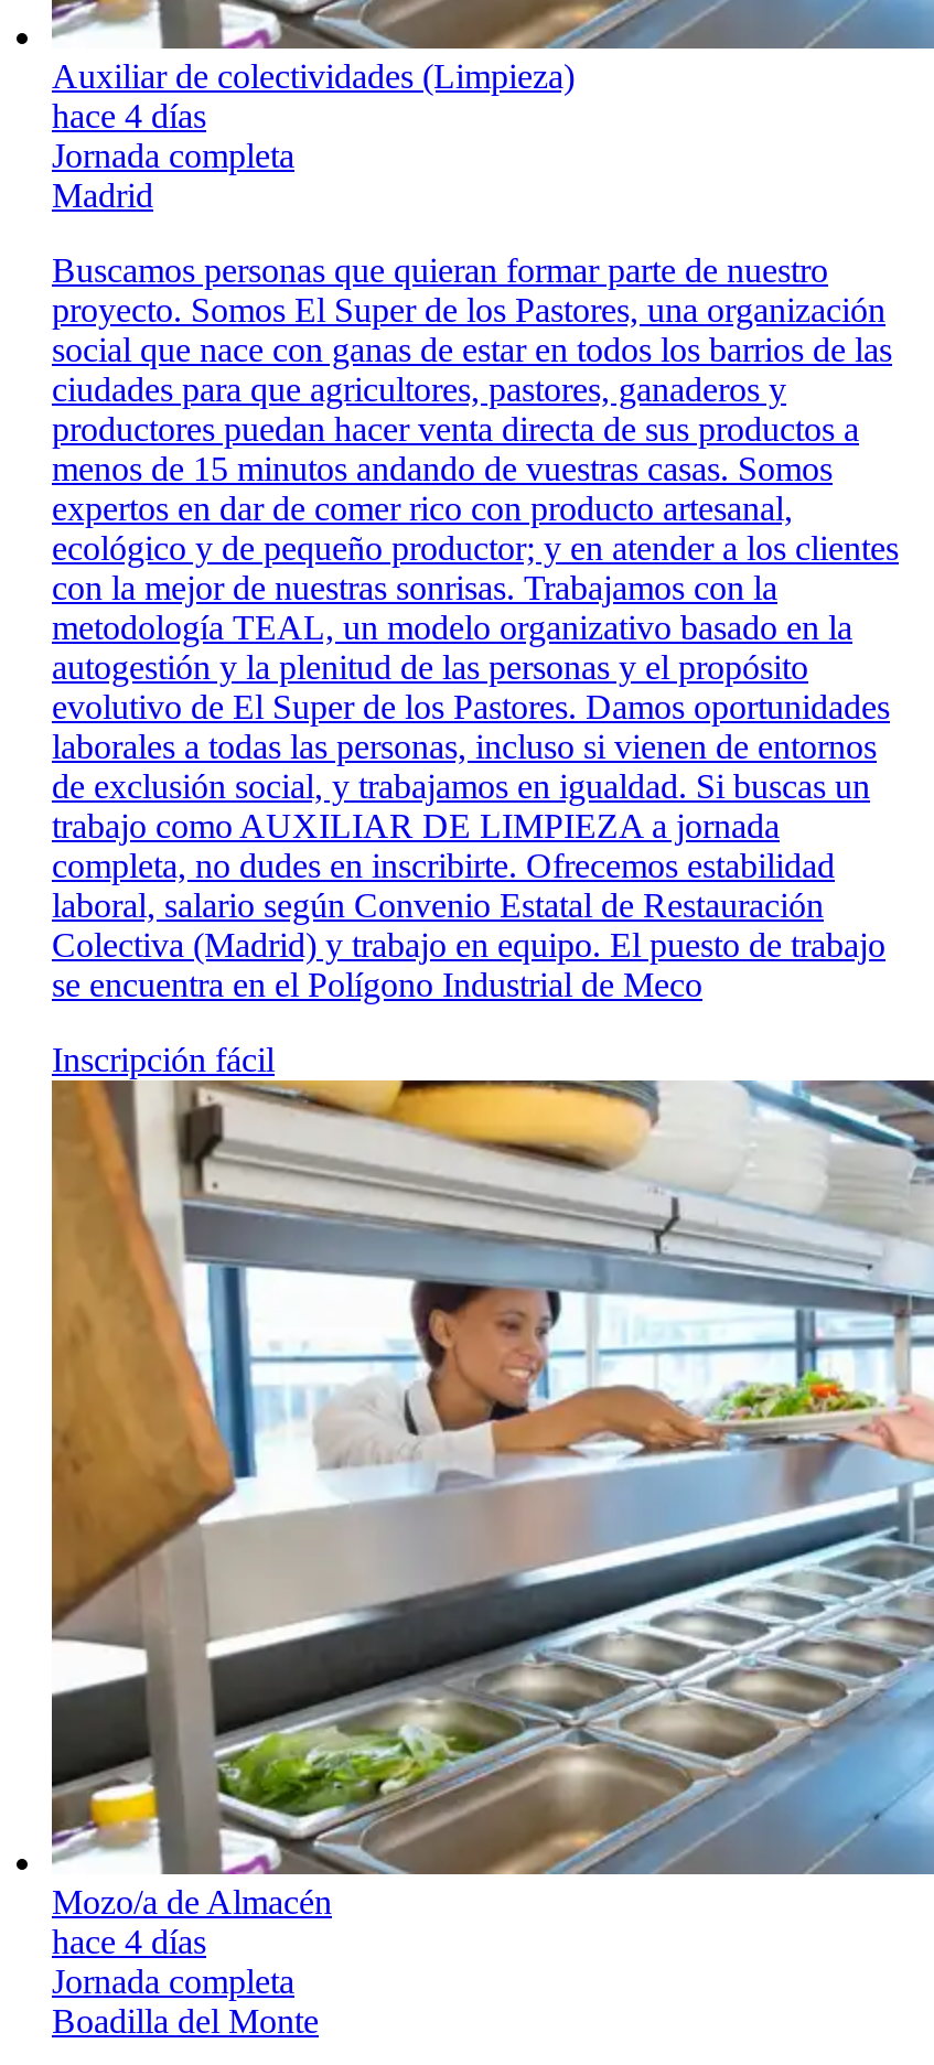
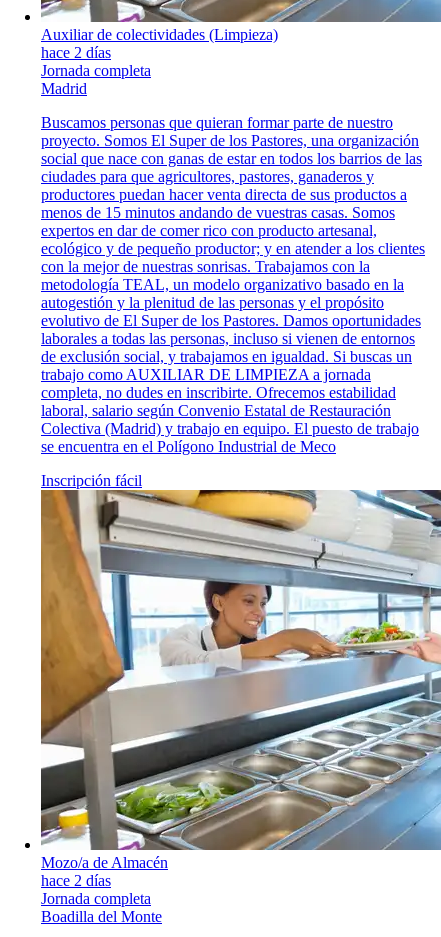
[52,97,206,134] hace 4 días -> [41,44,111,61] hace 2 días
[52,1923,206,1960] hace 4 días -> [41,872,111,889] hace 2 días

